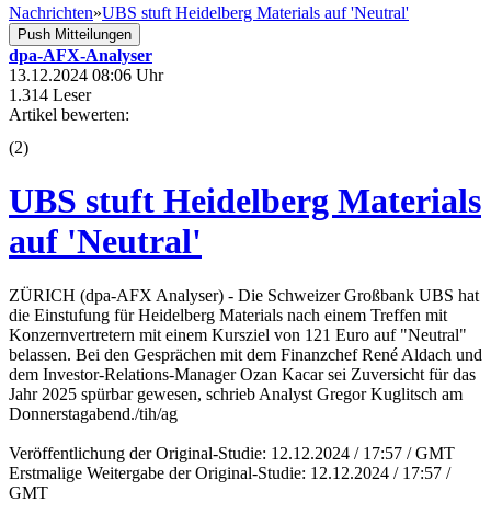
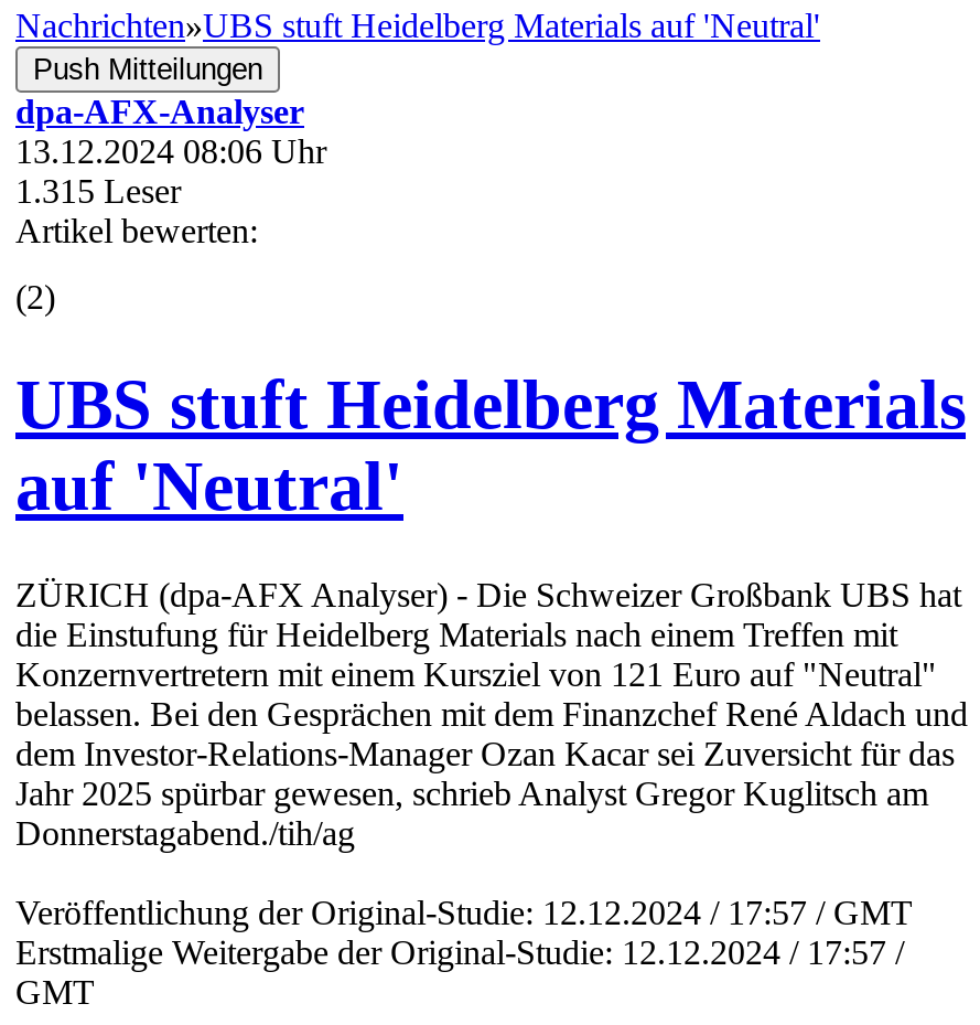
[9,85,91,104] 1.314 Leser -> [15,172,181,210] 1.315 Leser

